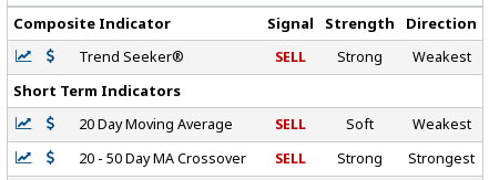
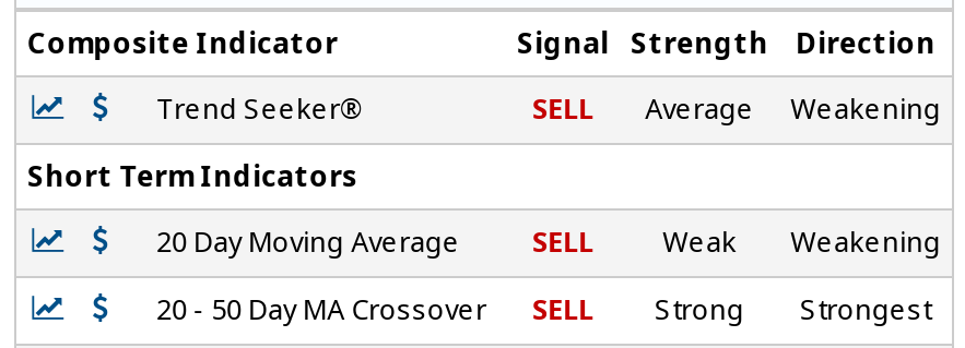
[337,48,471,67] Strong | Weakest -> [645,91,941,128] Average | Weakening
[346,115,471,134] Soft | Weakest -> [662,224,941,261] Weak | Weakening

